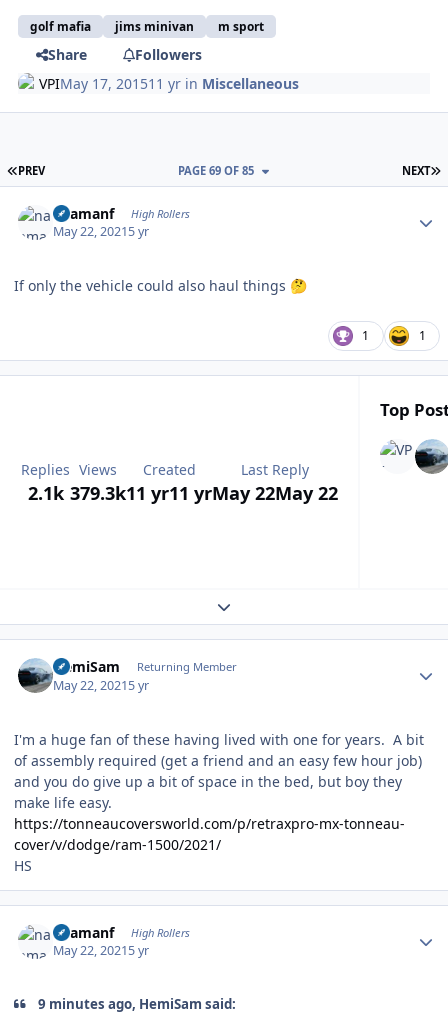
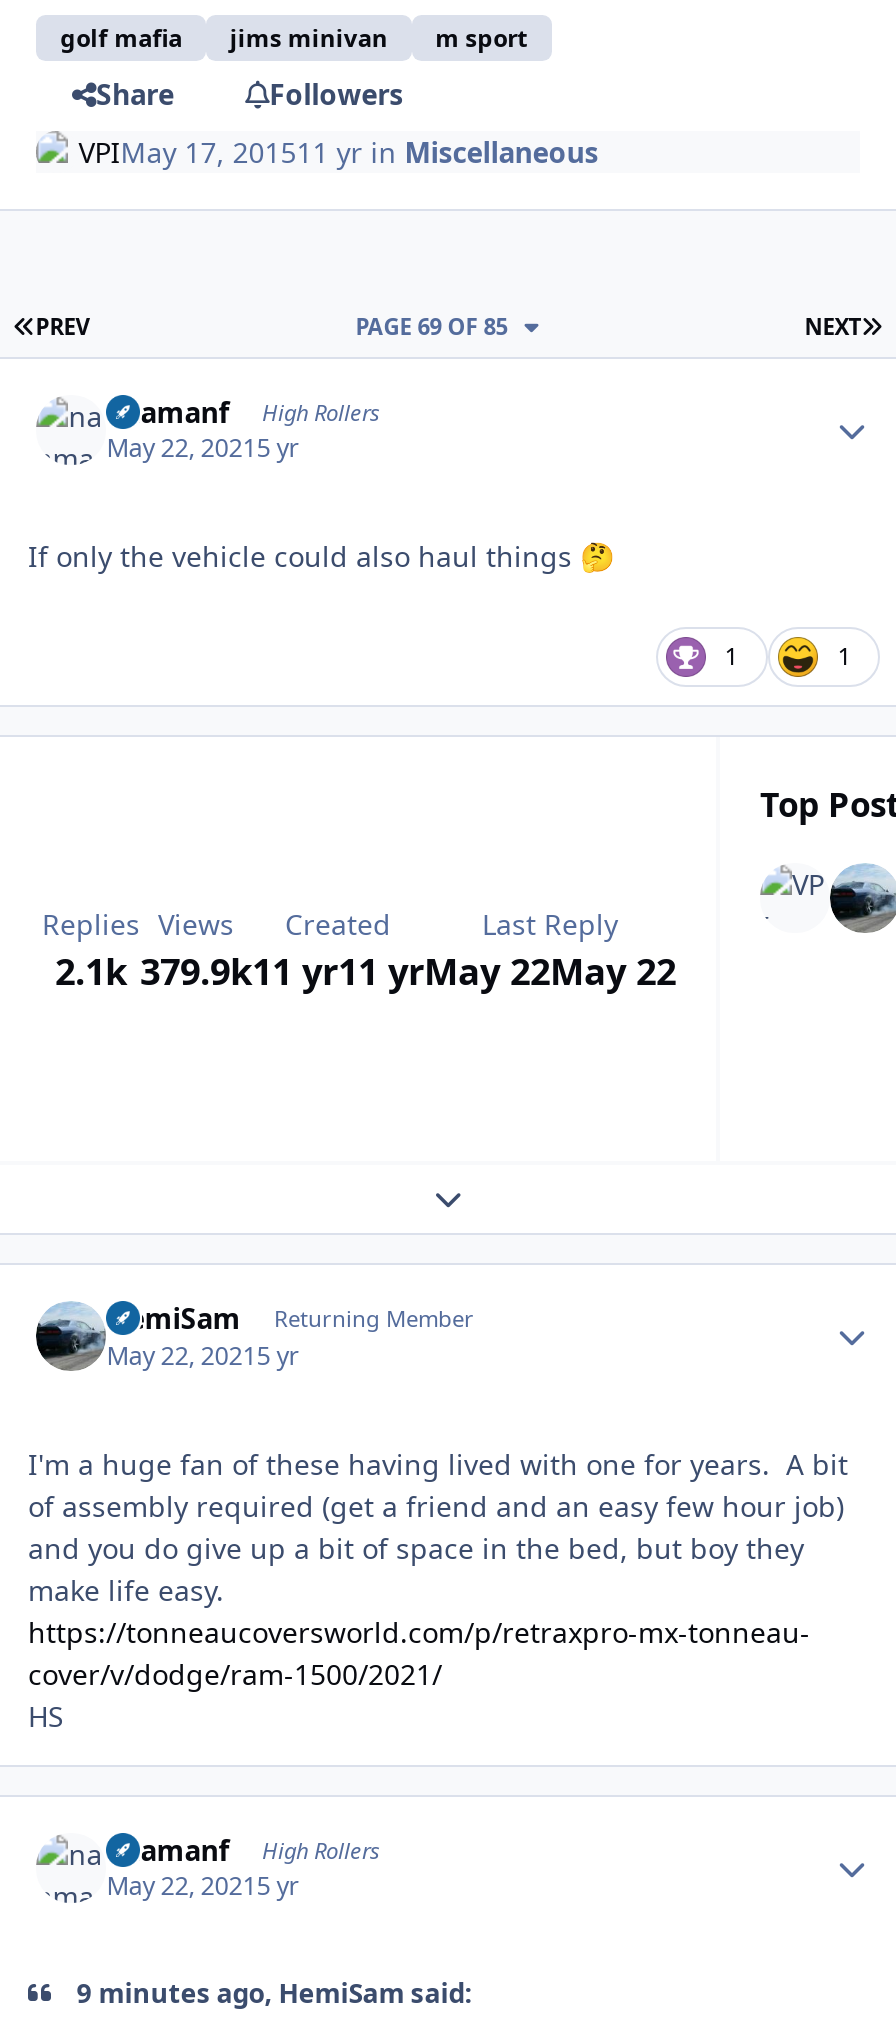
[27,481,338,505] 2.1k 379.3k 11 yr11 yr May 22May 22 -> [55,947,676,995] 2.1k 379.9k 11 yr11 yr May 22May 22

